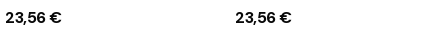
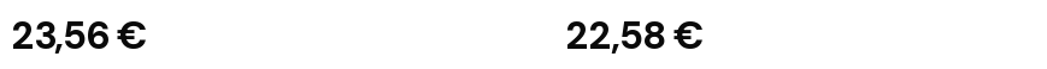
[235,7,292,28] 23,56 € -> [565,11,704,61] 22,58 €

